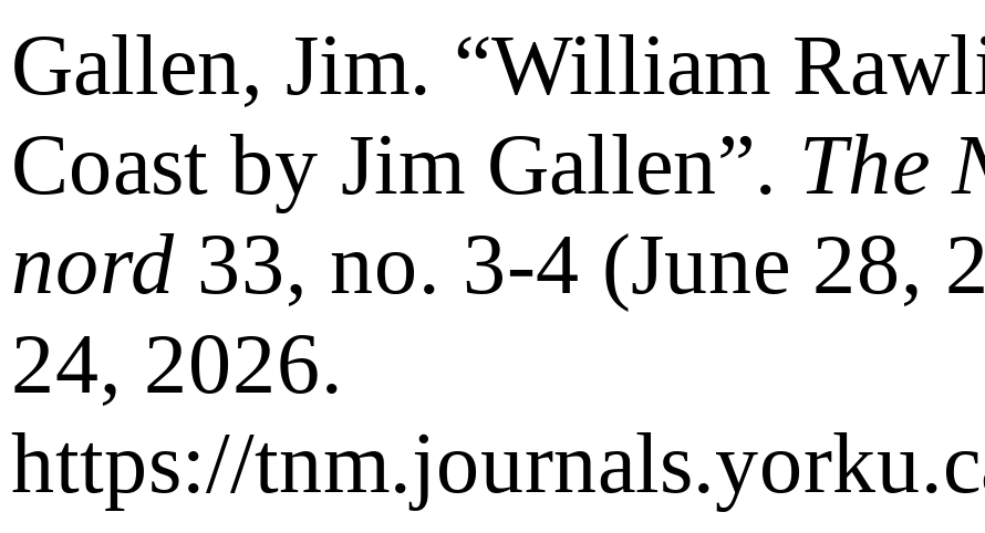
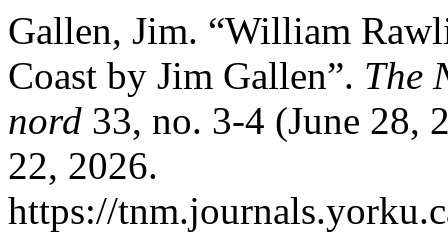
[11,315,343,410] 24, 2026. -> [8,144,158,187] 22, 2026.

